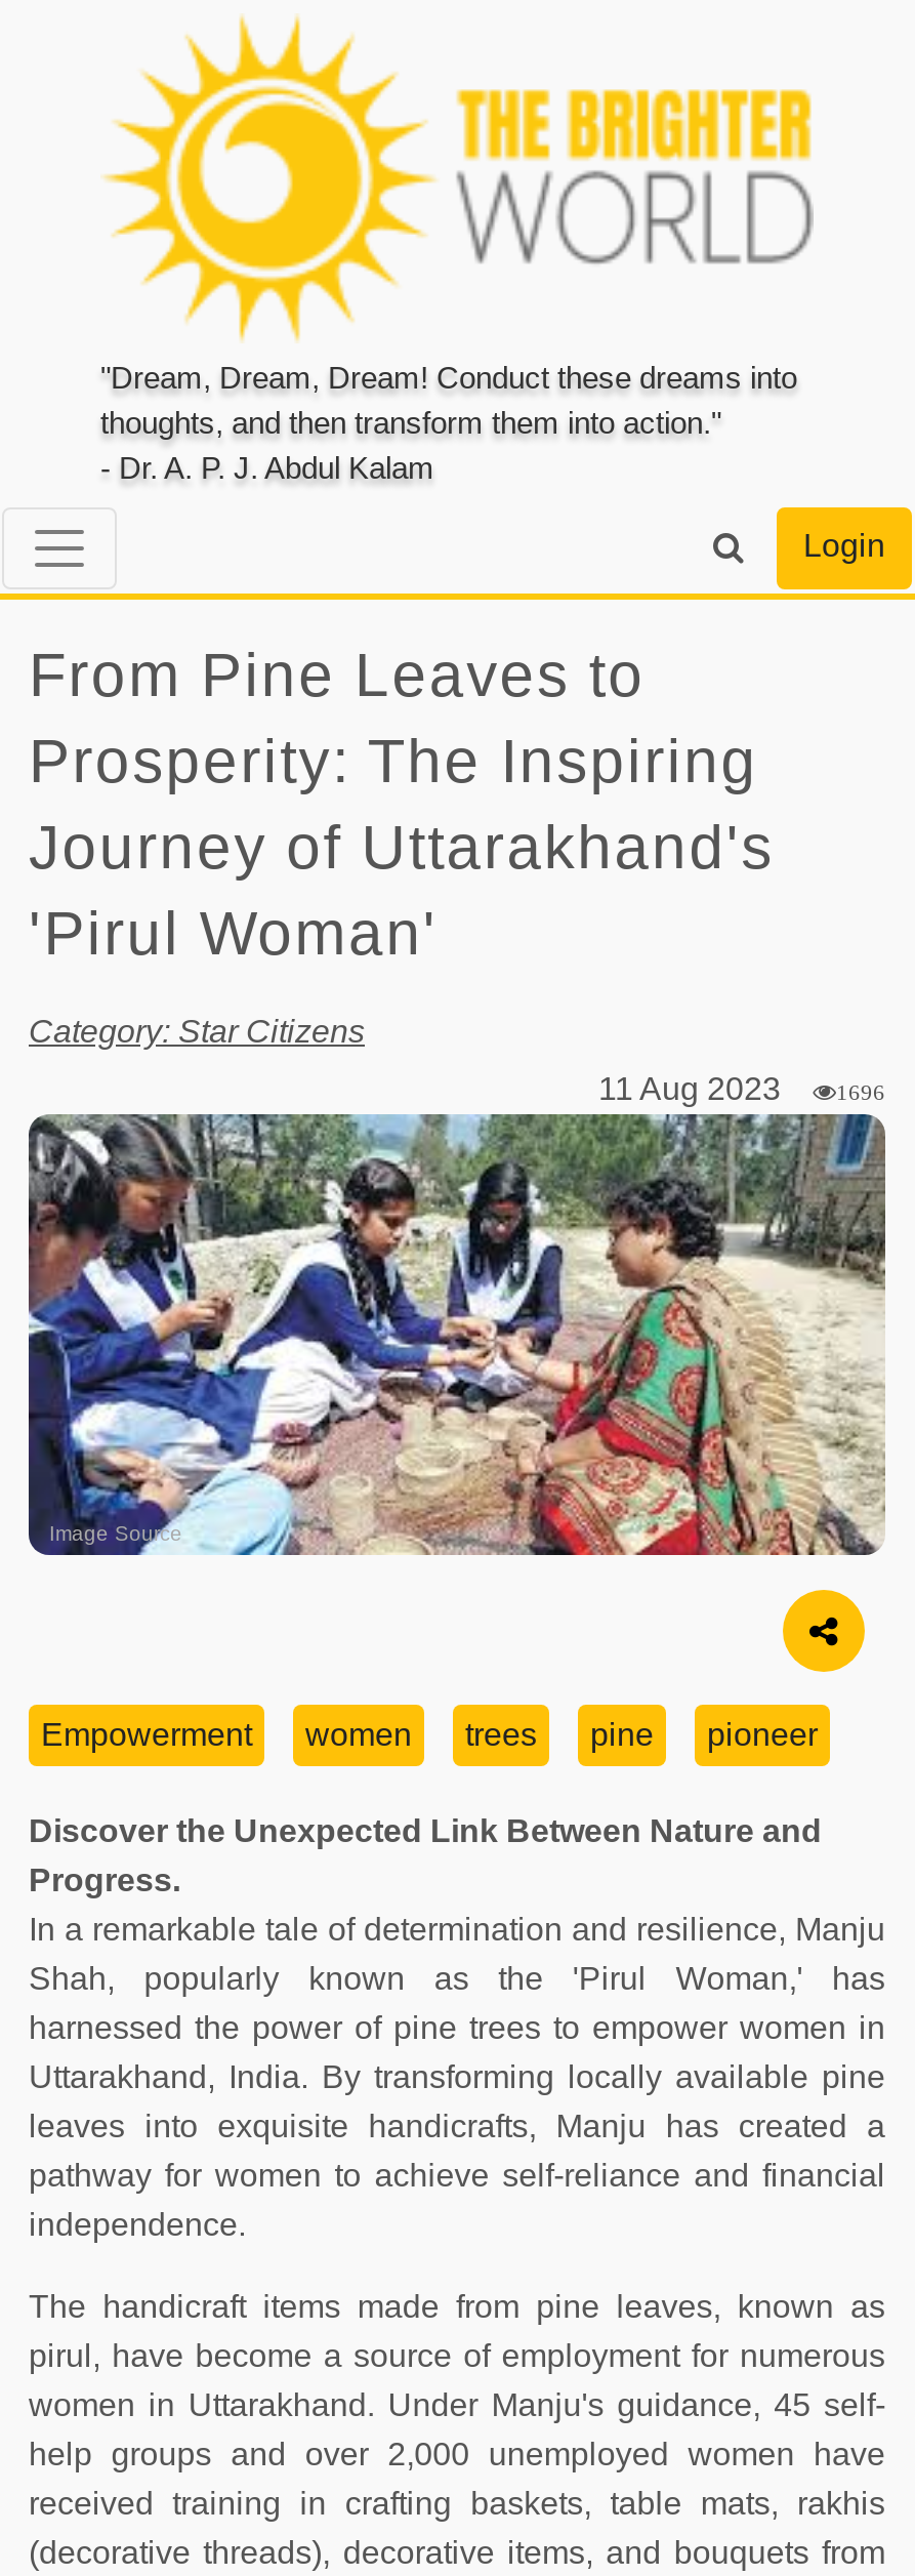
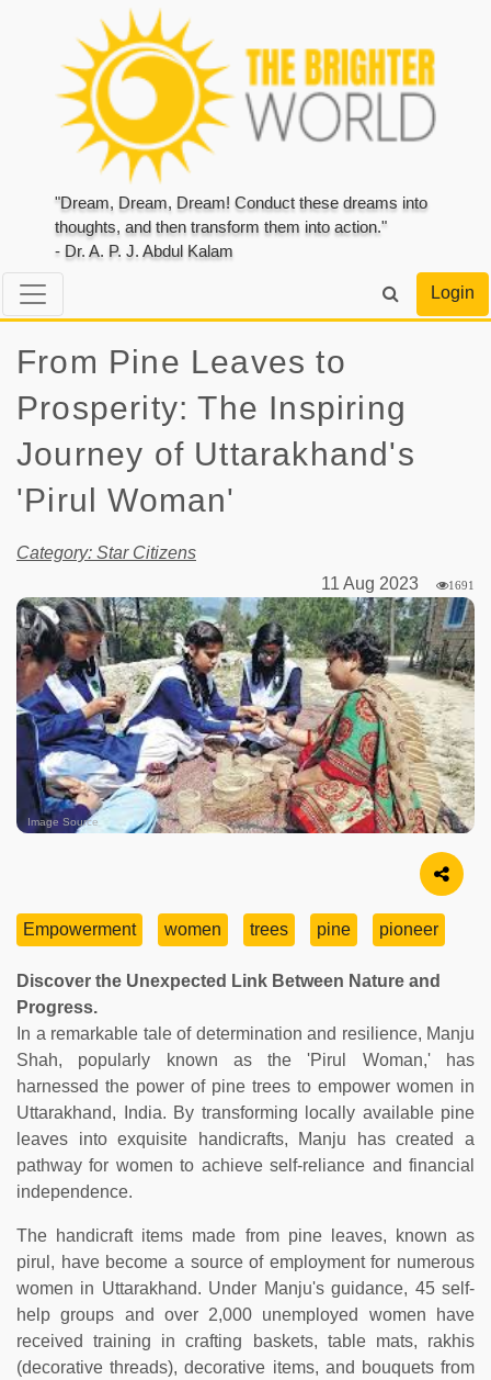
[598,1071,885,1106] 11 Aug 2023 1696 -> [321,574,475,593] 11 Aug 2023 1691

